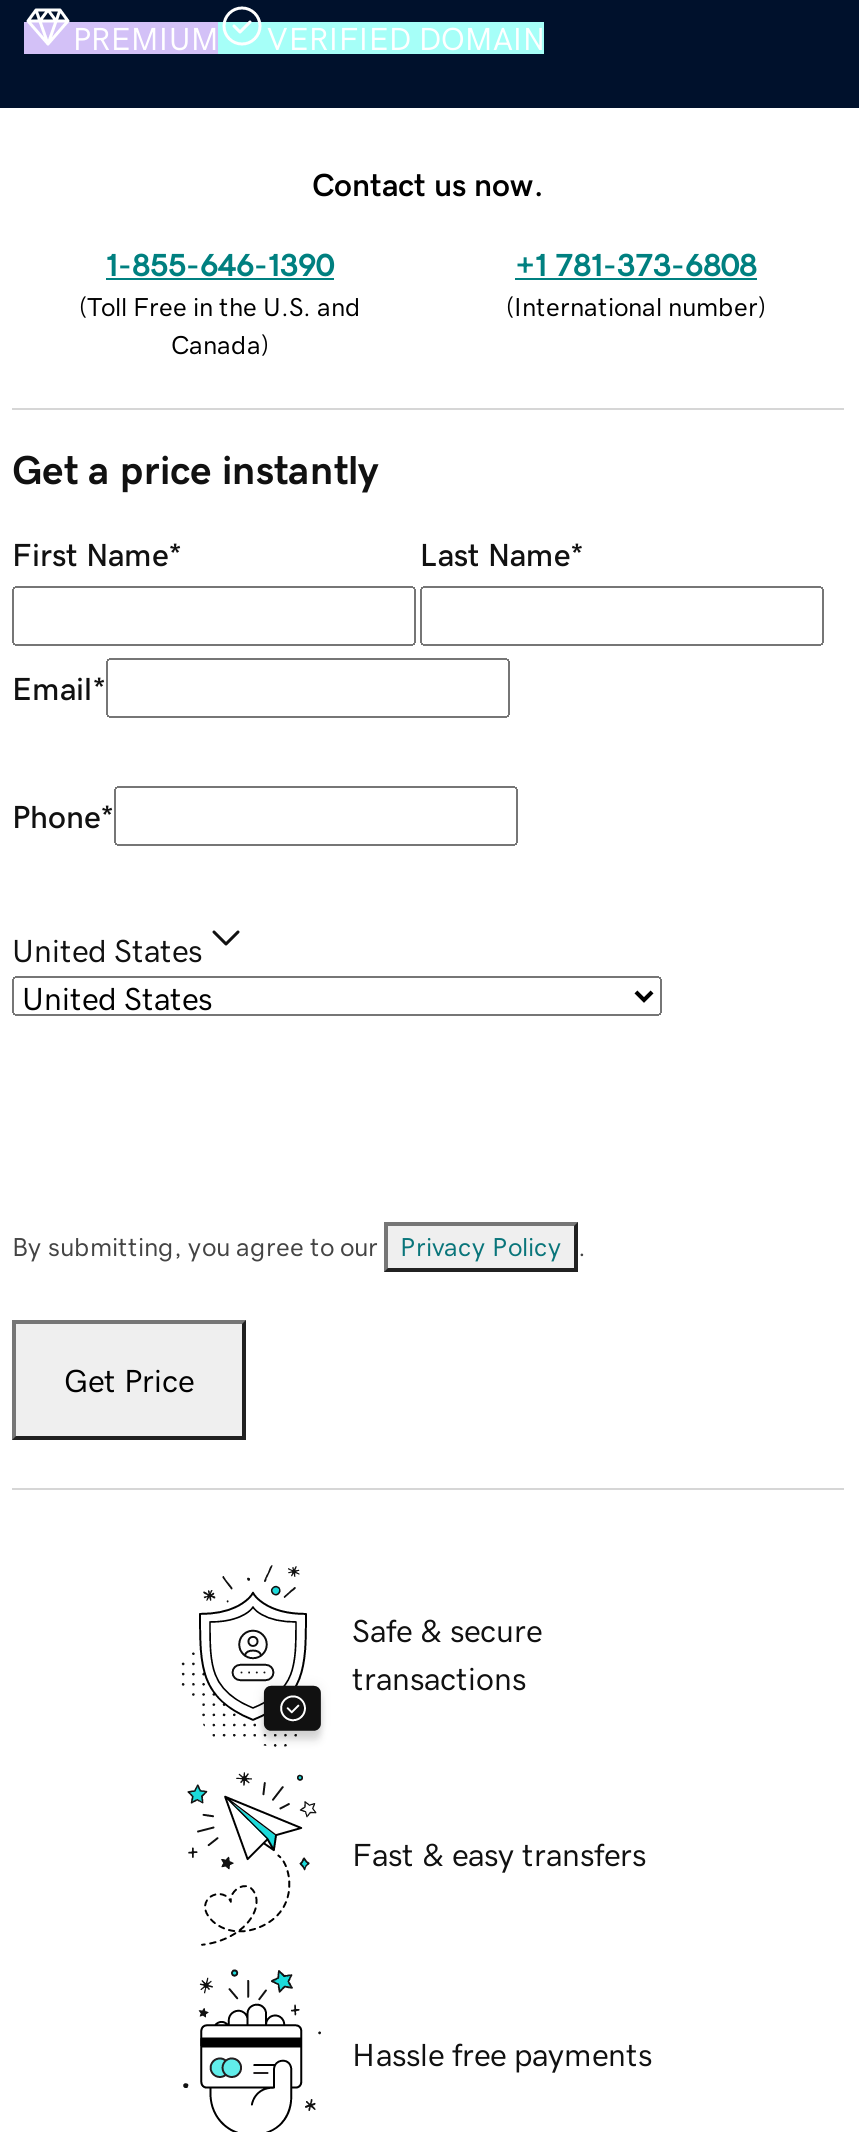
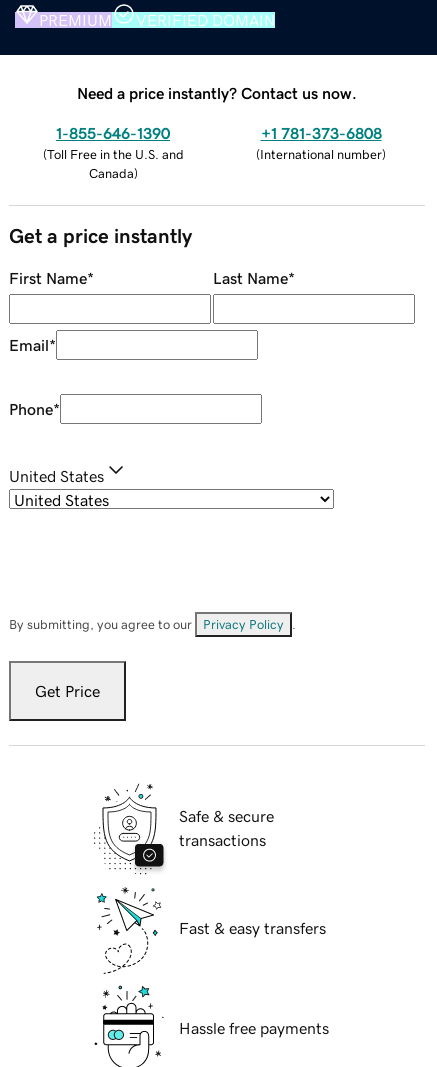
[312,167,544,199] Contact us now. -> [77,85,357,101] Need a price instantly? Contact us now.

